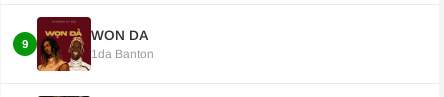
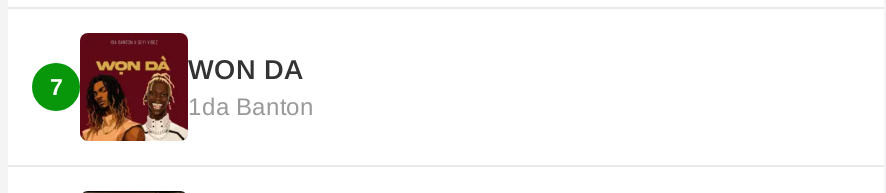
[22,38,28,50] 9 -> [50,76,62,100] 7

